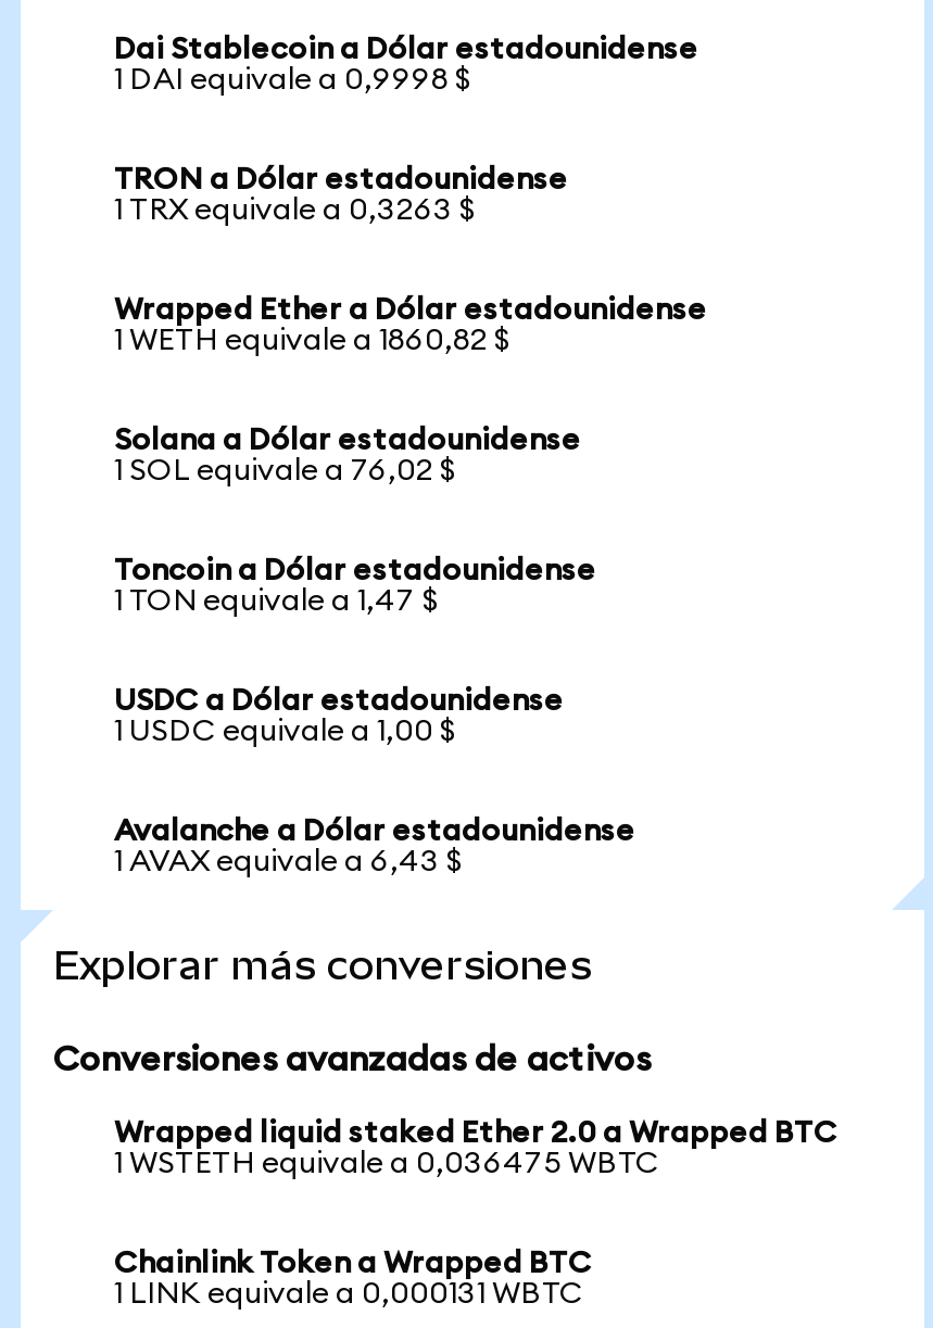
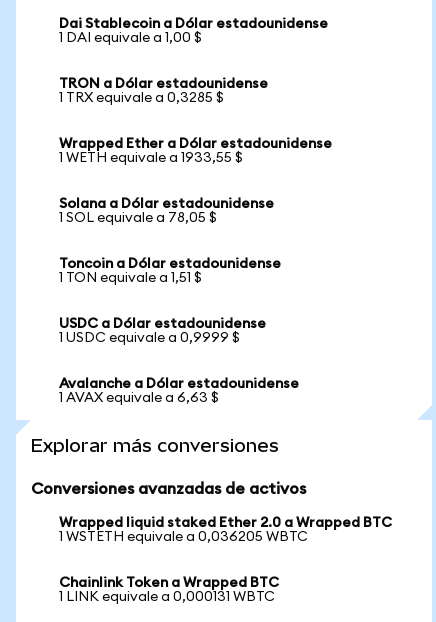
[114,65,472,96] 1 DAI equivale a 0,9998 $ -> [59,31,202,45] 1 DAI equivale a 1,00 $
[114,195,477,226] 1 TRX equivale a 0,3263 $ -> [59,91,224,105] 1 TRX equivale a 0,3285 $
[114,326,512,356] 1 WETH equivale a 1860,82 $ -> [59,151,243,165] 1 WETH equivale a 1933,55 $
[114,456,457,486] 1 SOL equivale a 76,02 $ -> [59,211,217,225] 1 SOL equivale a 78,05 $
[114,586,440,617] 1 TON equivale a 1,47 $ -> [59,271,202,285] 1 TON equivale a 1,51 $
[114,717,457,747] 1 USDC equivale a 1,00 $ -> [59,331,240,345] 1 USDC equivale a 0,9999 $
[114,847,464,877] 1 AVAX equivale a 6,43 $ -> [59,391,219,405] 1 AVAX equivale a 6,63 $
[114,1149,659,1179] 1 WSTETH equivale a 0,036475 WBTC -> [59,530,308,544] 1 WSTETH equivale a 0,036205 WBTC

